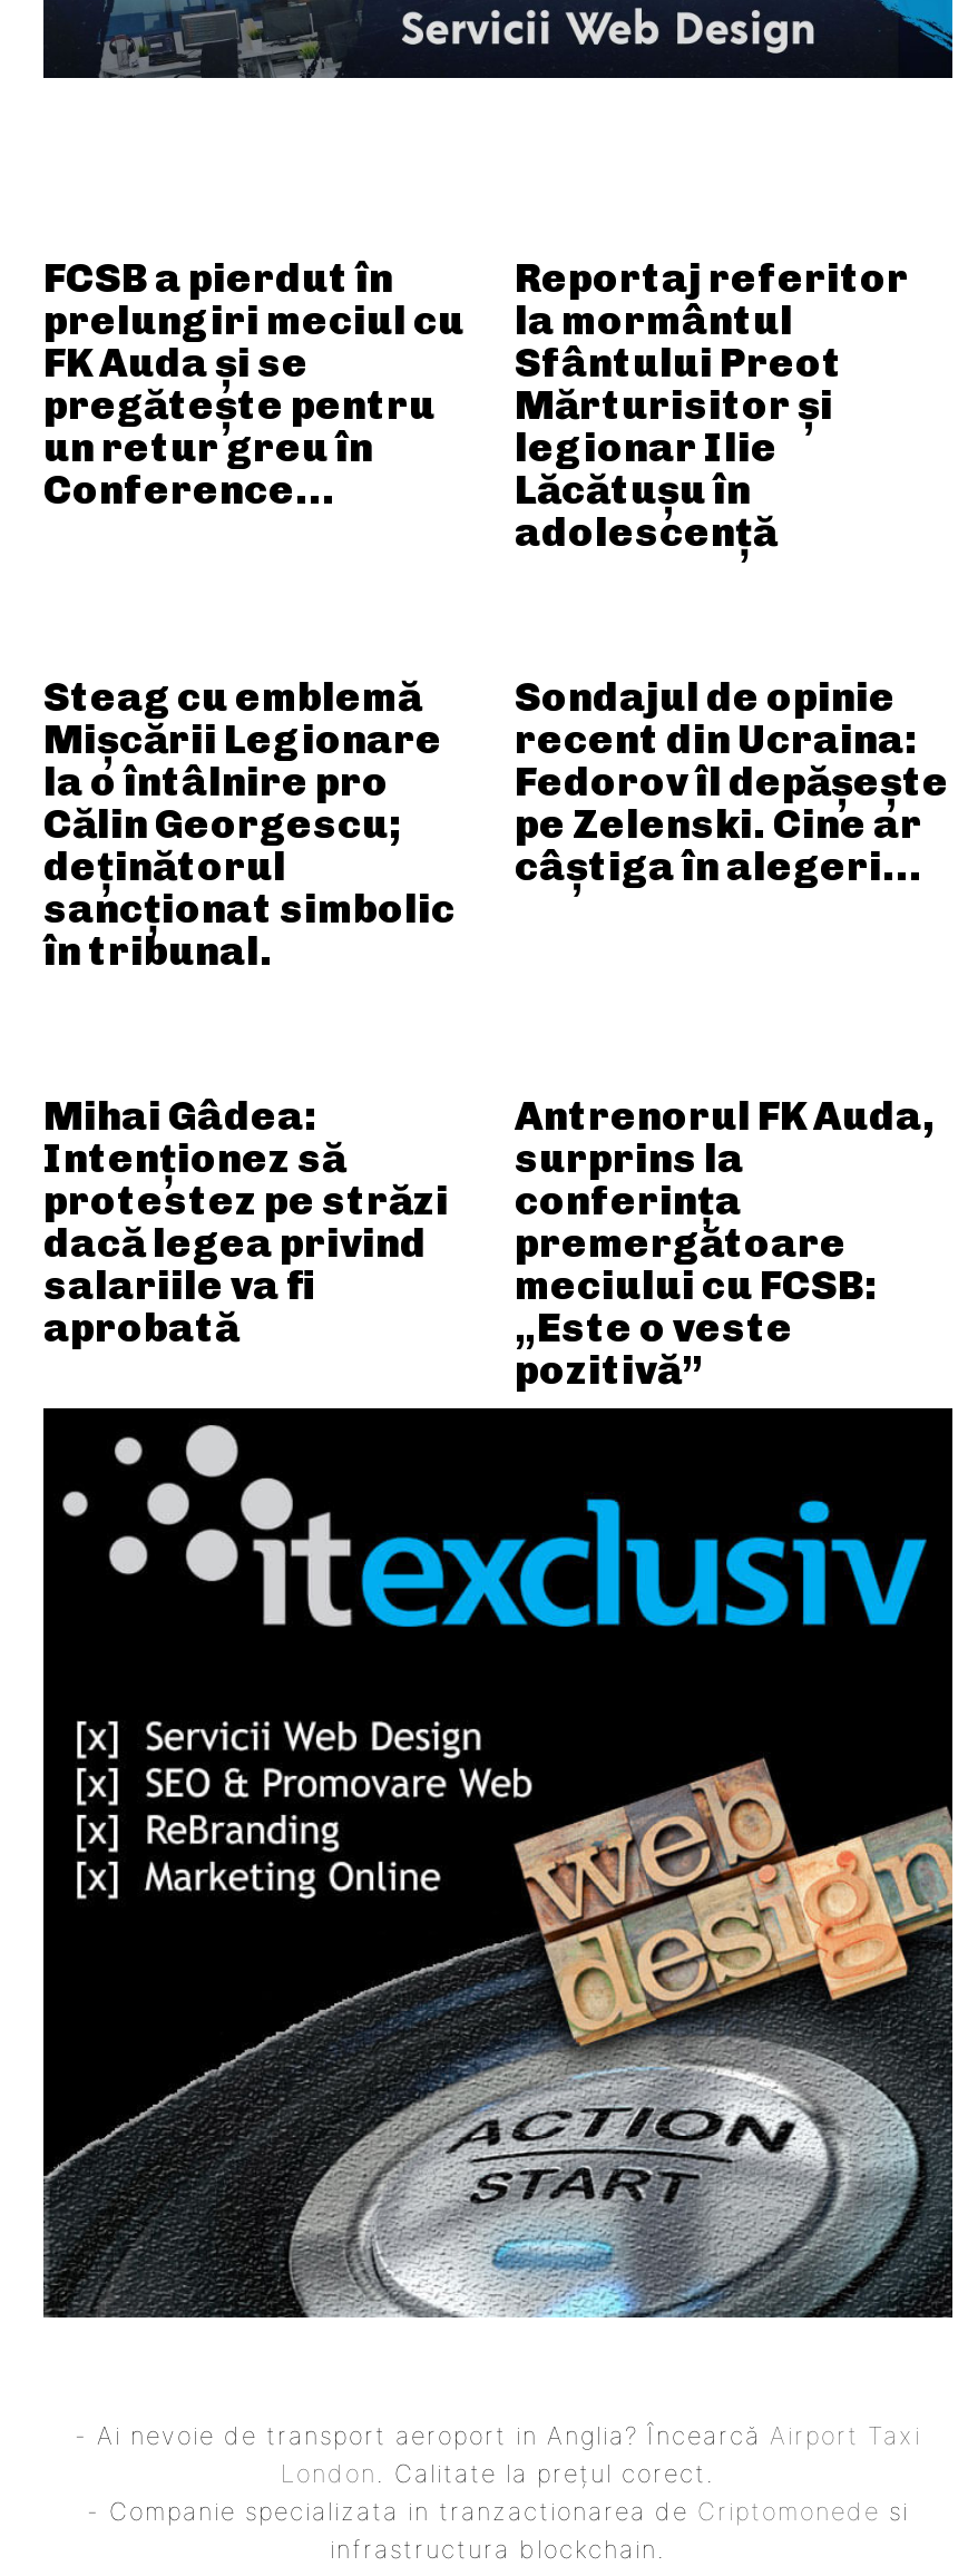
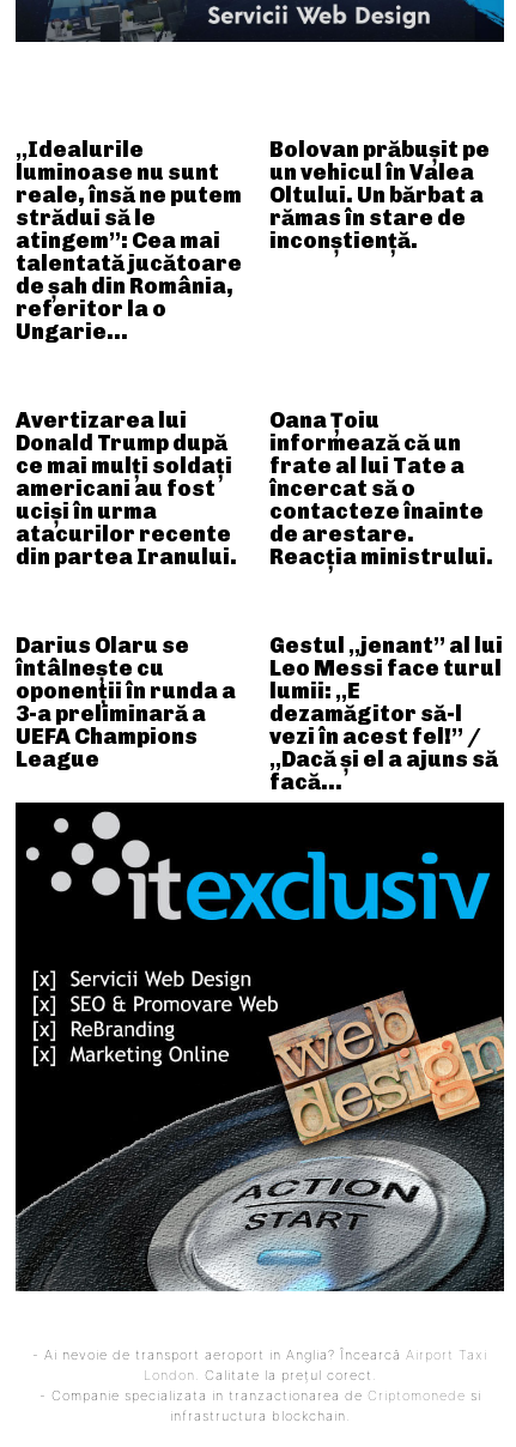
[43,255,465,515] FCSB a pierdut în | prelungiri meciul cu | FK Auda și se | pregătește pentru | un retur greu în | Conference… -> [16,137,242,345] „Idealurile | luminoase nu sunt | reale, însă ne putem | strădui să le | atingem”: Cea mai | talentată jucătoare | de șah din România, | referitor la o | Ungarie...
[515,255,909,558] Reportaj referitor | la mormântul | Sfântului Preot | Mărturisitor și | legionar Ilie | Lăcătușu în | adolescență -> [269,137,489,254] Bolovan prăbușit pe | un vehicul în Valea | Oltului. Un bărbat a | rămas în stare de | inconștiență.
[43,674,456,977] Steag cu emblemă | Mișcării Legionare | la o întâlnire pro | Călin Georgescu; | deținătorul | sancționat simbolic | în tribunal. -> [16,408,237,571] Avertizarea lui | Donald Trump după | ce mai mulți soldați | americani au fost | uciși în urma | atacurilor recente | din partea Iranului.
[515,674,949,892] Sondajul de opinie | recent din Ucraina: | Fedorov îl depășește | pe Zelenski. Cine ar | câștiga în alegeri… -> [269,408,493,571] Oana Țoiu | informează că un | frate al lui Tate a | încercat să o | contacteze înainte | de arestare. | Reacția ministrului.
[43,1093,449,1353] Mihai Gâdea: | Intenționez să | protestez pe străzi | dacă legea privind | salariile va fi | aprobată -> [16,633,236,773] Darius Olaru se | întâlnește cu | oponenții în runda a | 3-a preliminară a | UEFA Champions | League
[515,1093,936,1396] Antrenorul FK Auda, | surprins la | conferința | premergătoare | meciului cu FCSB: | „Este o veste | pozitivă” -> [269,633,502,796] Gestul „jenant” al lui | Leo Messi face turul | lumii: „E | dezamăgitor să-l | vezi în acest fel!” / | „Dacă și el a ajuns să | facă...

